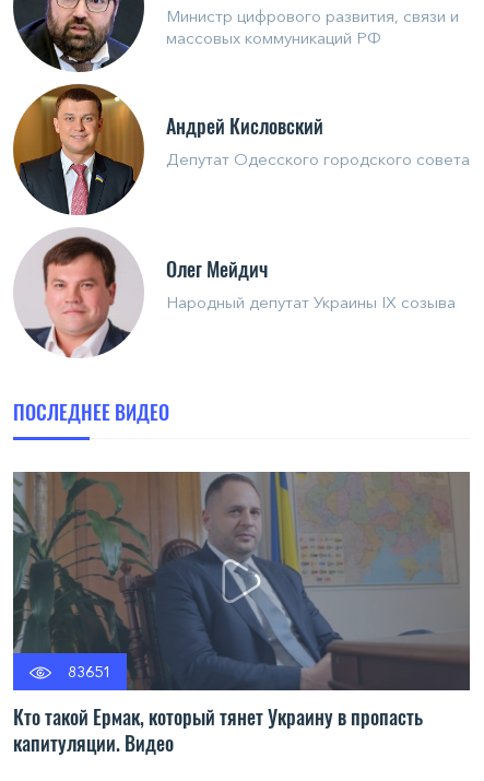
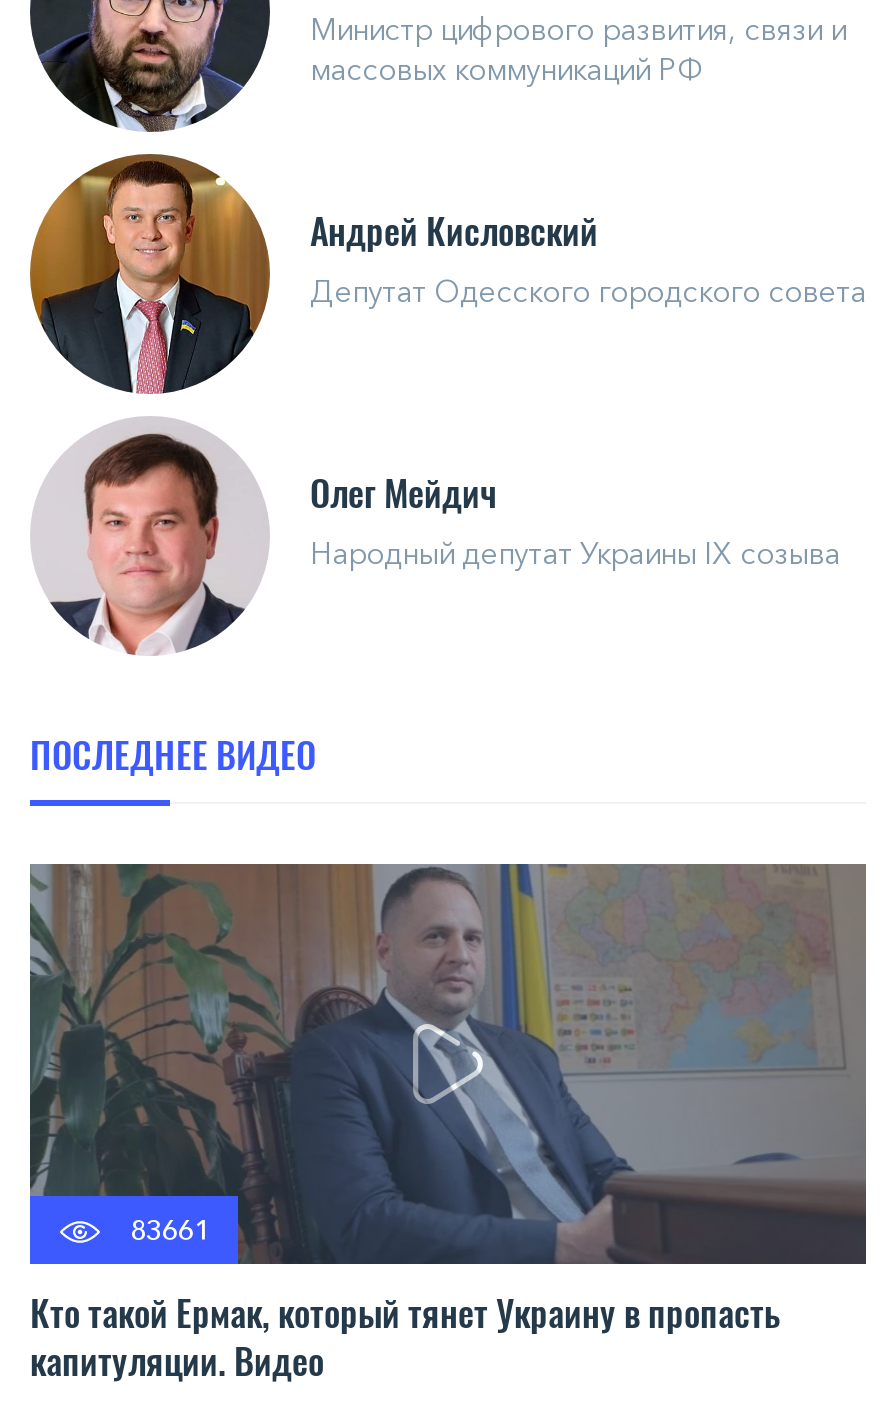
[68,662,111,682] 83651 -> [130,1213,210,1249] 83661

